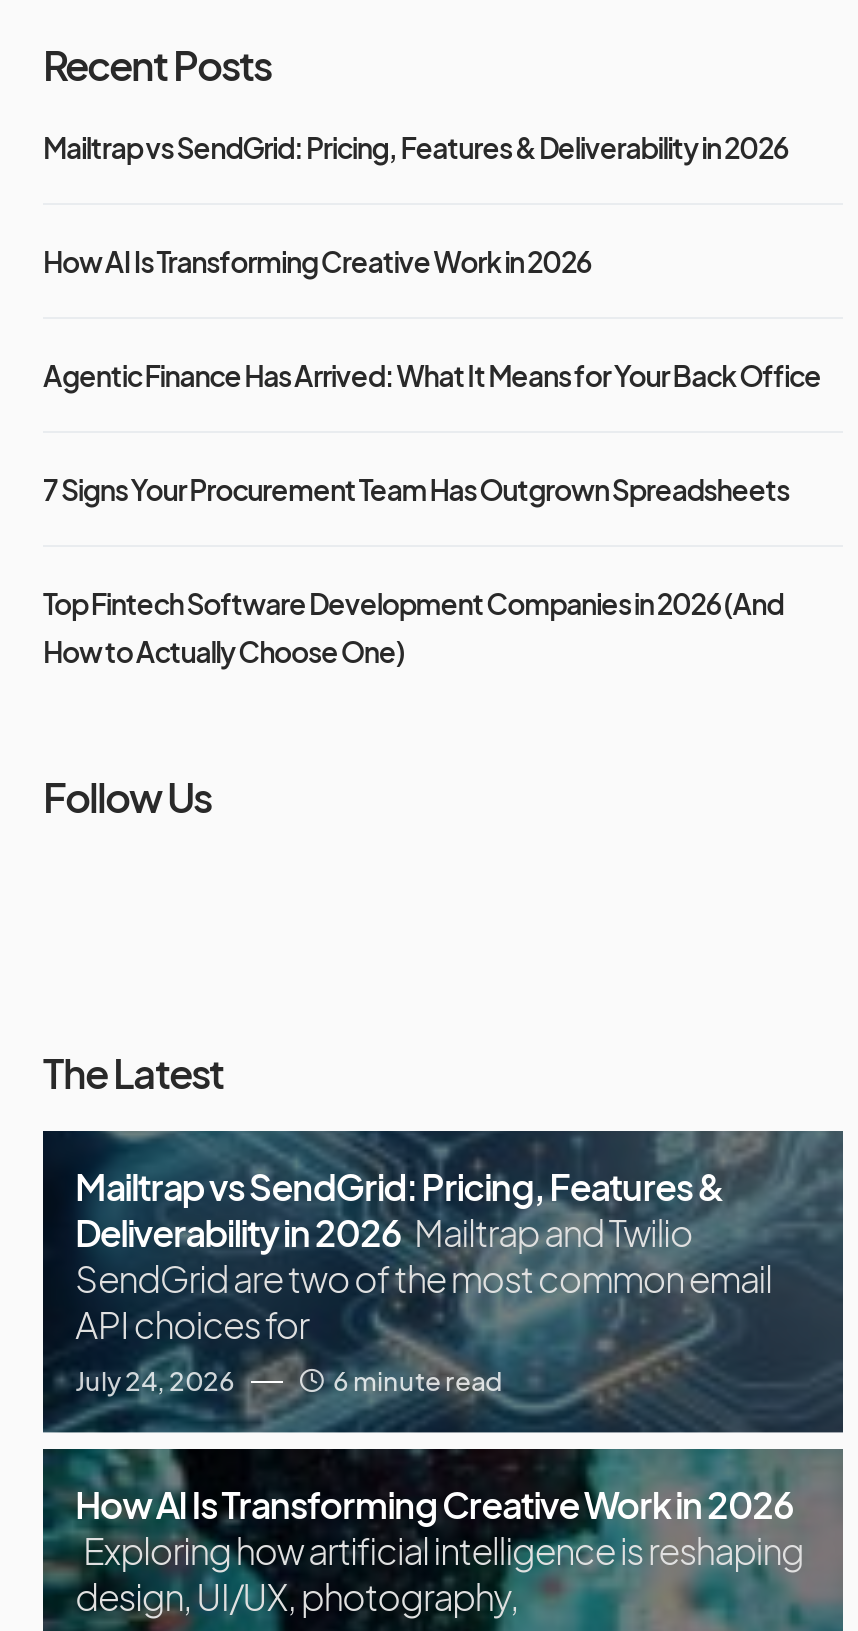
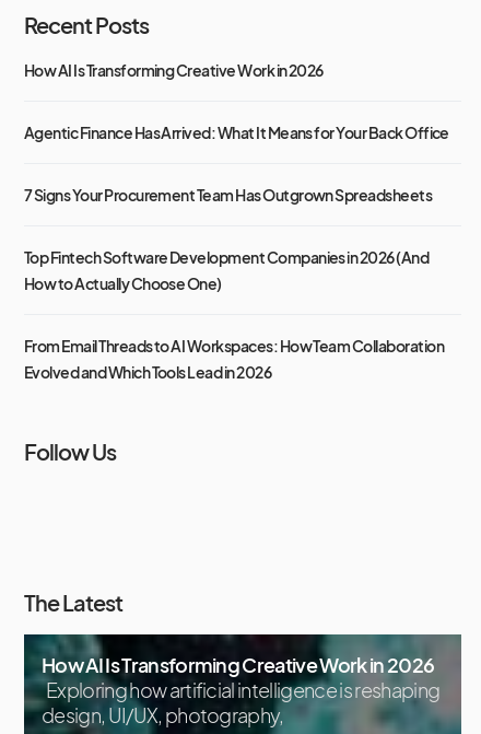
[43,128,788,164] Mailtrap vs SendGrid: Pricing, Features & Deliverability in 2026 -> none
none -> [24,335,444,381] From Email Threads to AI Workspaces: How Team Collaboration | Evolved and Which Tools Lead in 2026
moved [43,770,223,1096] -> [24,437,122,615]: Follow Us | The Latest
[43,1129,843,1435] [image] | Mailtrap vs SendGrid: Pricing, Features & | Deliverability in 2026 Mailtrap and Twilio | SendGrid are two of the most common email | API choices for | July 24, 2026 | 6 minute read -> none

